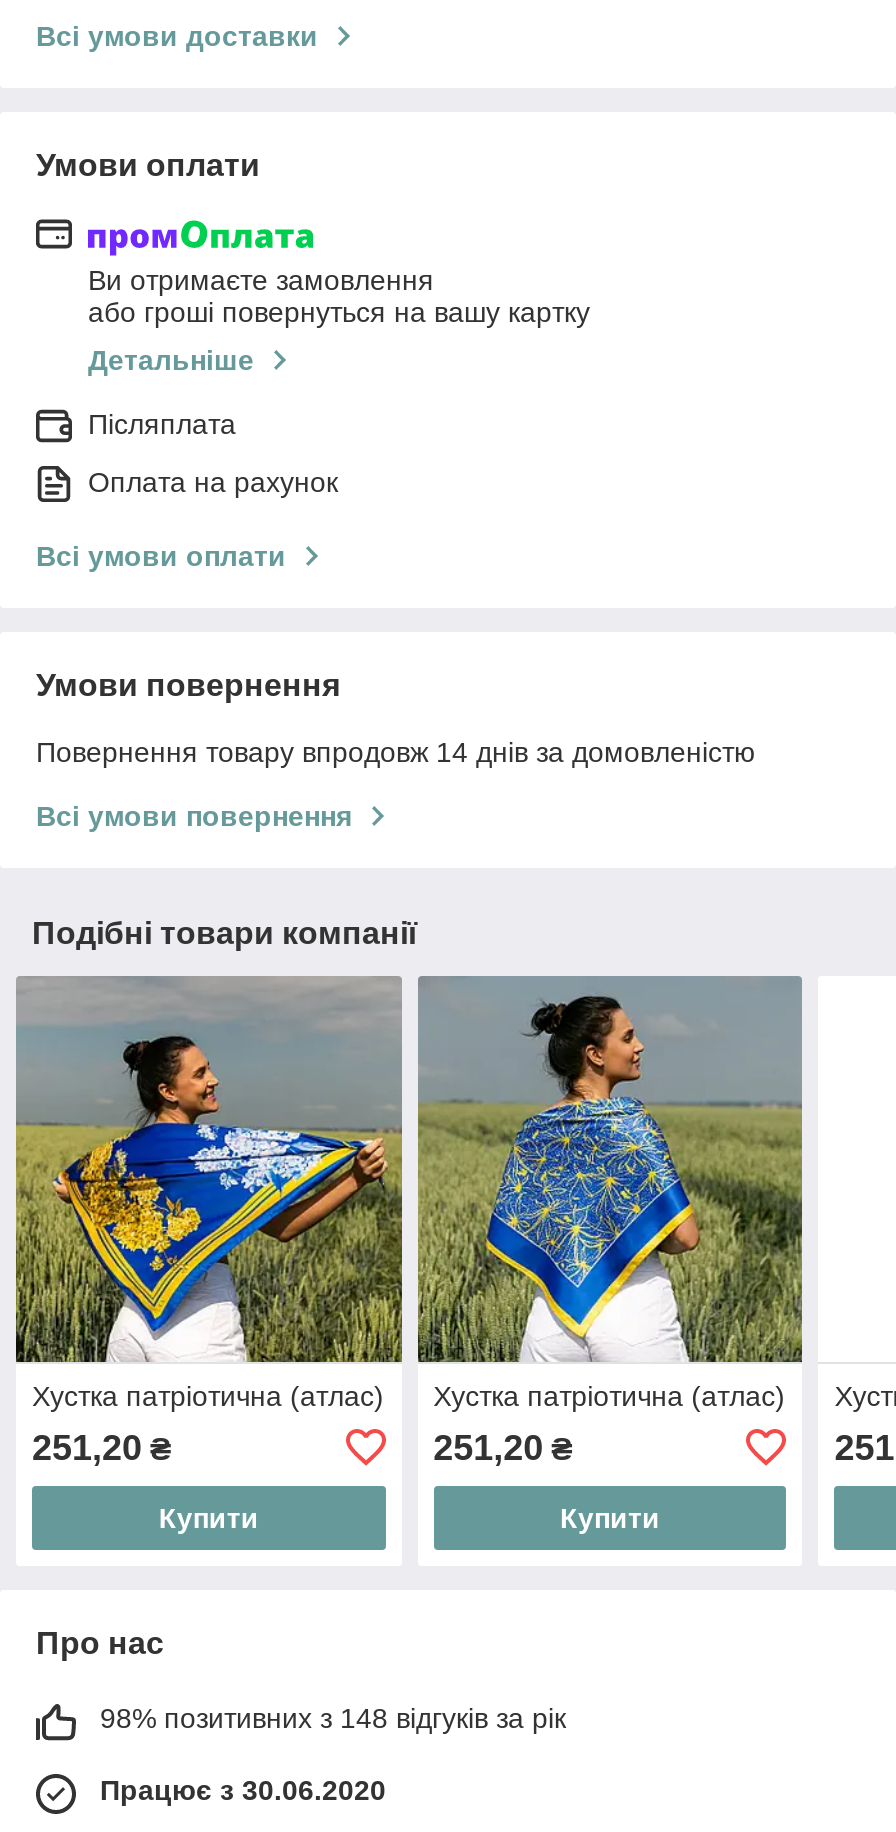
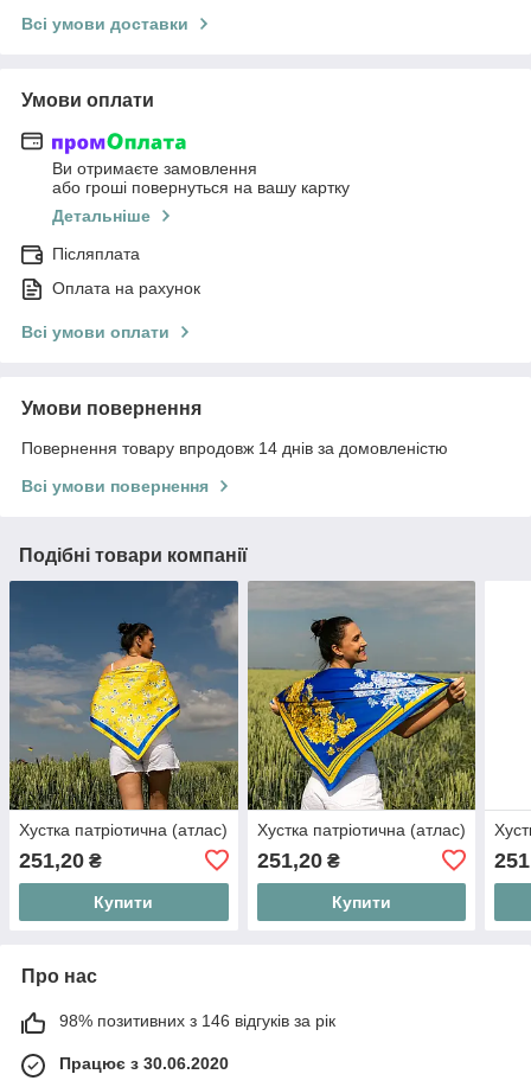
[16,978,404,1362] [image] -> [9,581,239,811] [image]
[418,978,802,1364] [image] -> [248,583,475,811] [image]
[100,1702,566,1734] 98% позитивних з 148 відгуків за рік -> [59,1011,335,1030] 98% позитивних з 146 відгуків за рік

